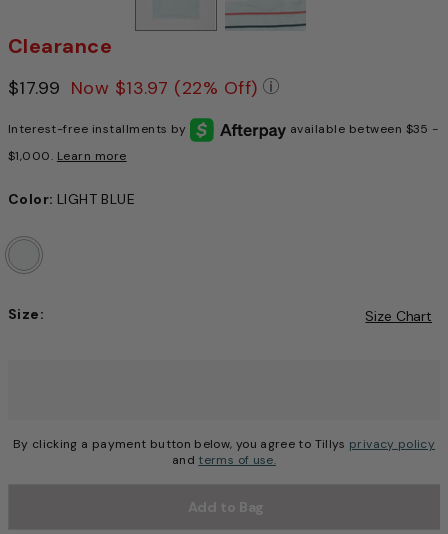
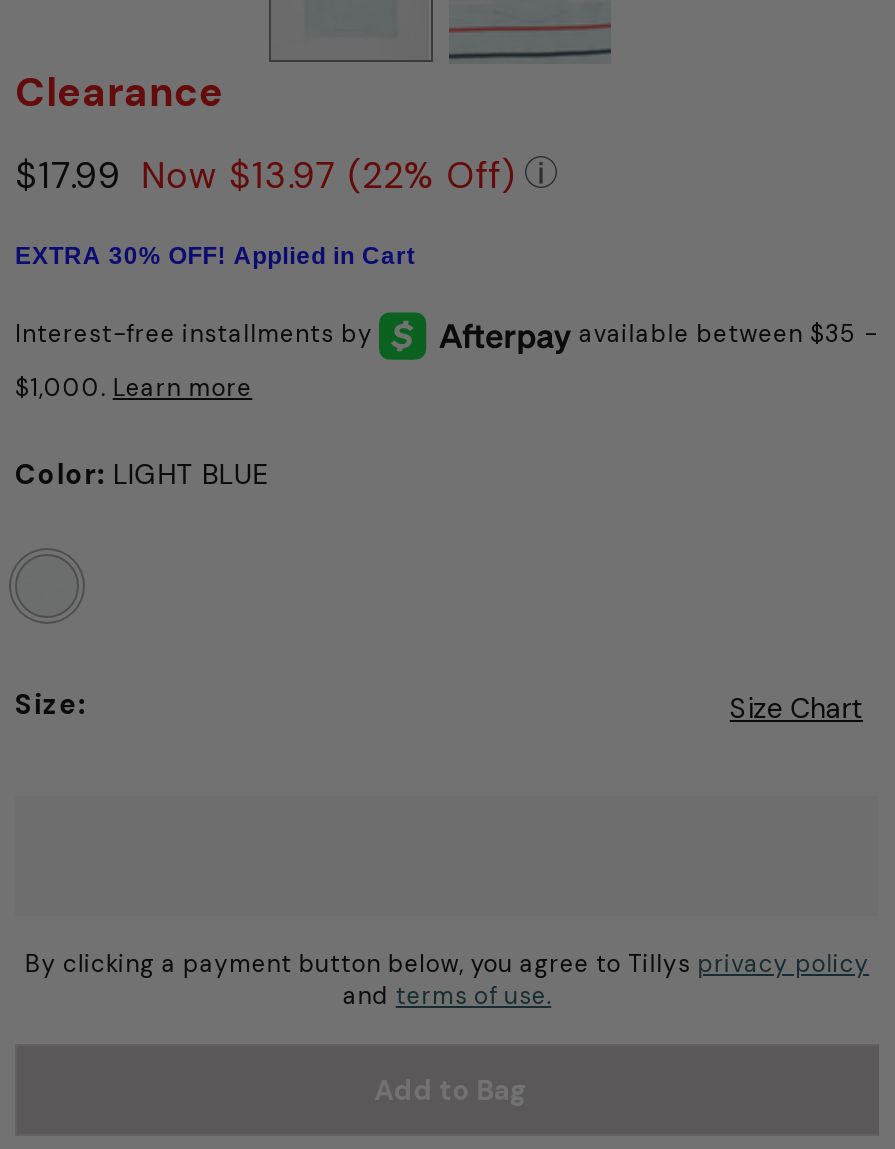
none -> [15,241,416,269] EXTRA 30% OFF! Applied in Cart

